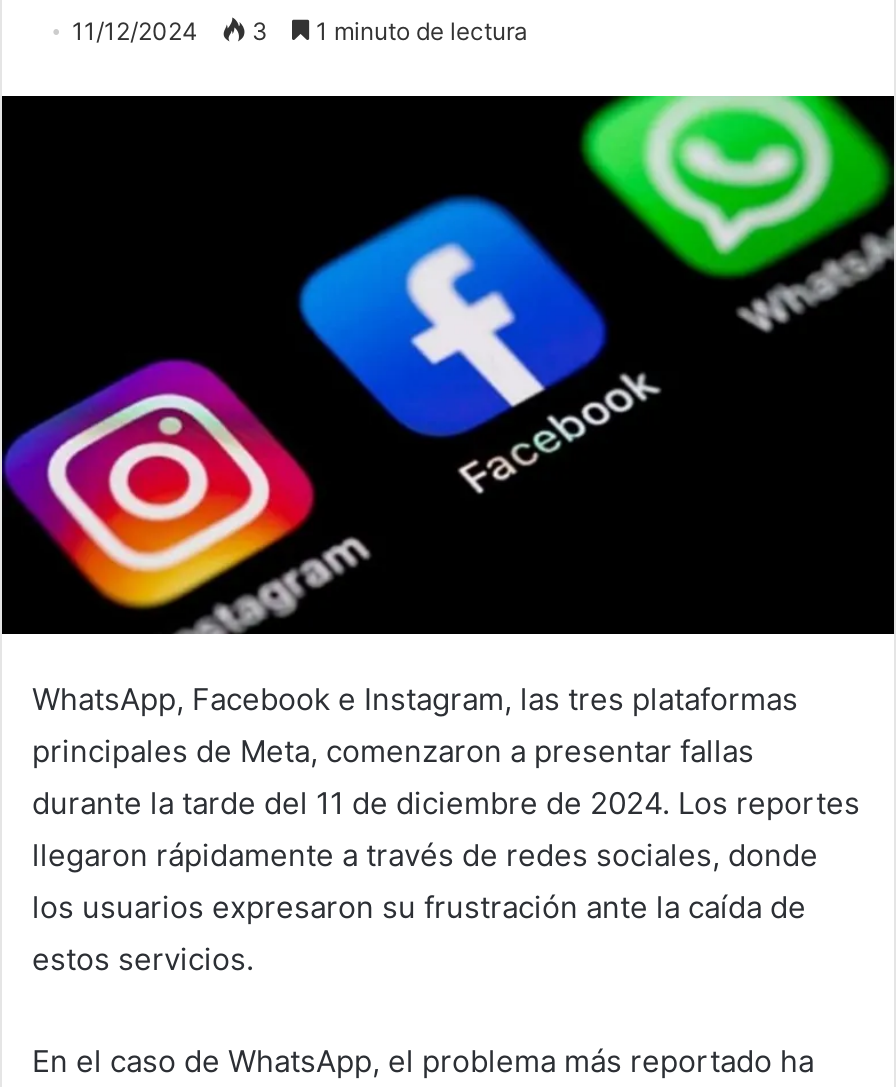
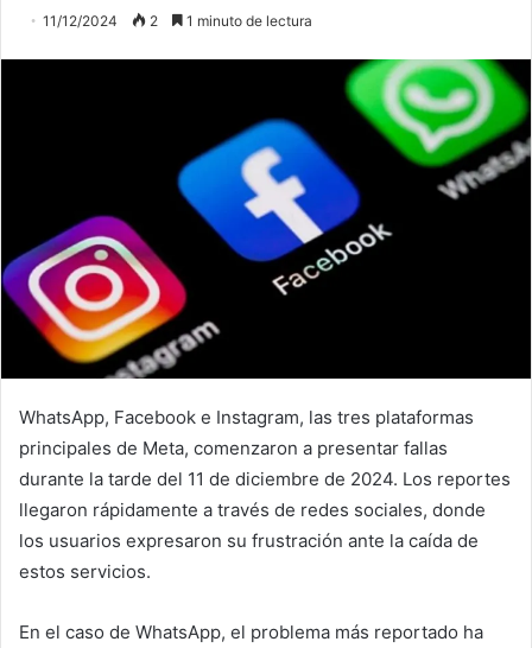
[72,16,528,46] 11/12/2024 3 1 minuto de lectura -> [43,12,312,30] 11/12/2024 2 1 minuto de lectura

